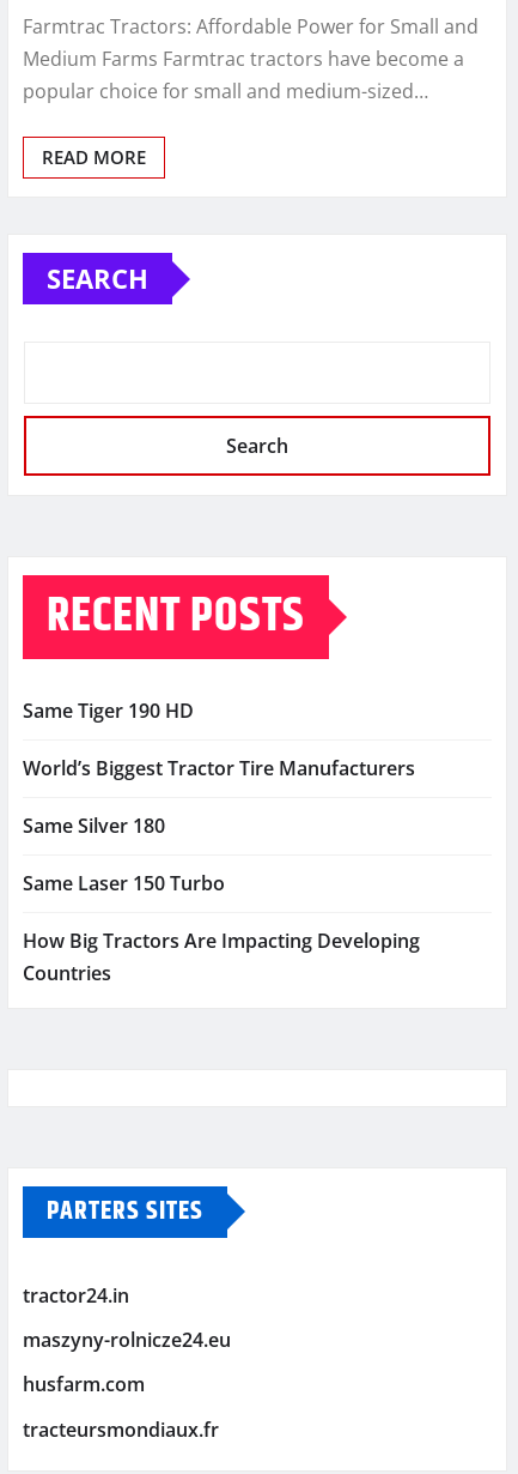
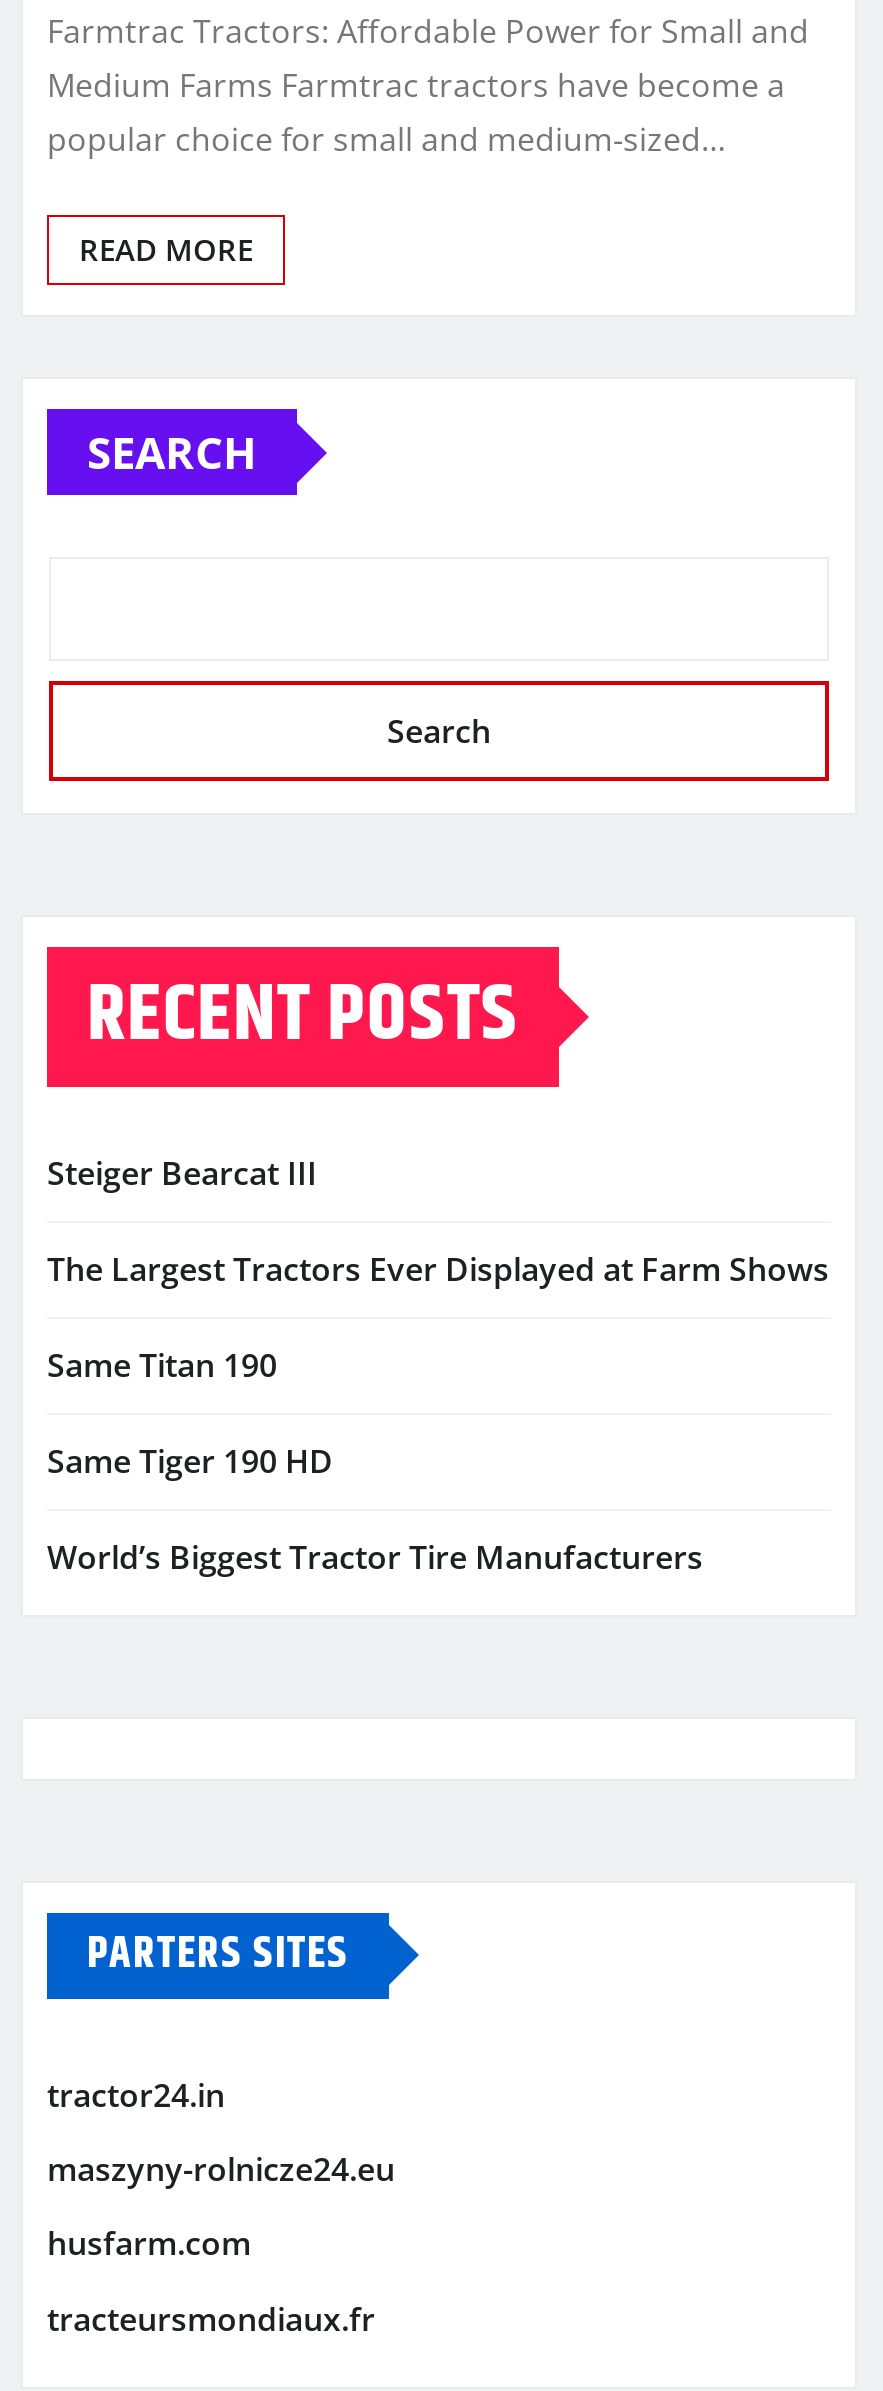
none -> [47,1150,829,1386] Steiger Bearcat III | The Largest Tractors Ever Displayed at Farm Shows | Same Titan 190
moved [23,697,415,781] -> [47,1438,703,1578]: Same Tiger 190 HD | World’s Biggest Tractor Tire Manufacturers
[23,812,420,986] Same Silver 180 | Same Laser 150 Turbo | How Big Tractors Are Impacting Developing | Countries -> none

